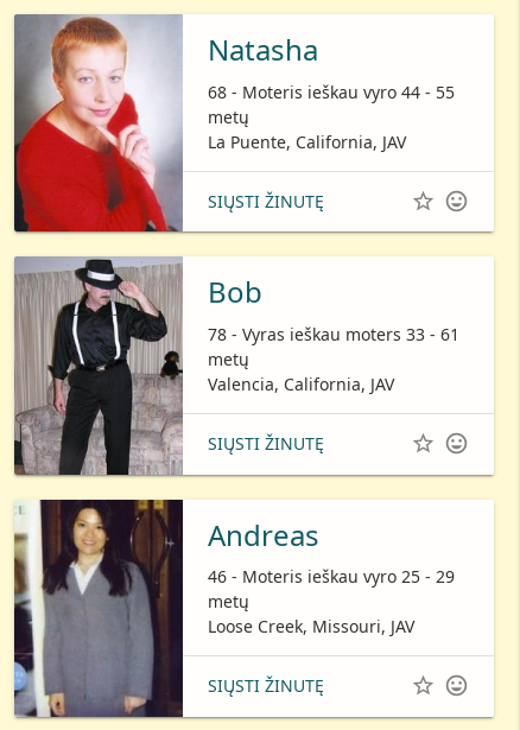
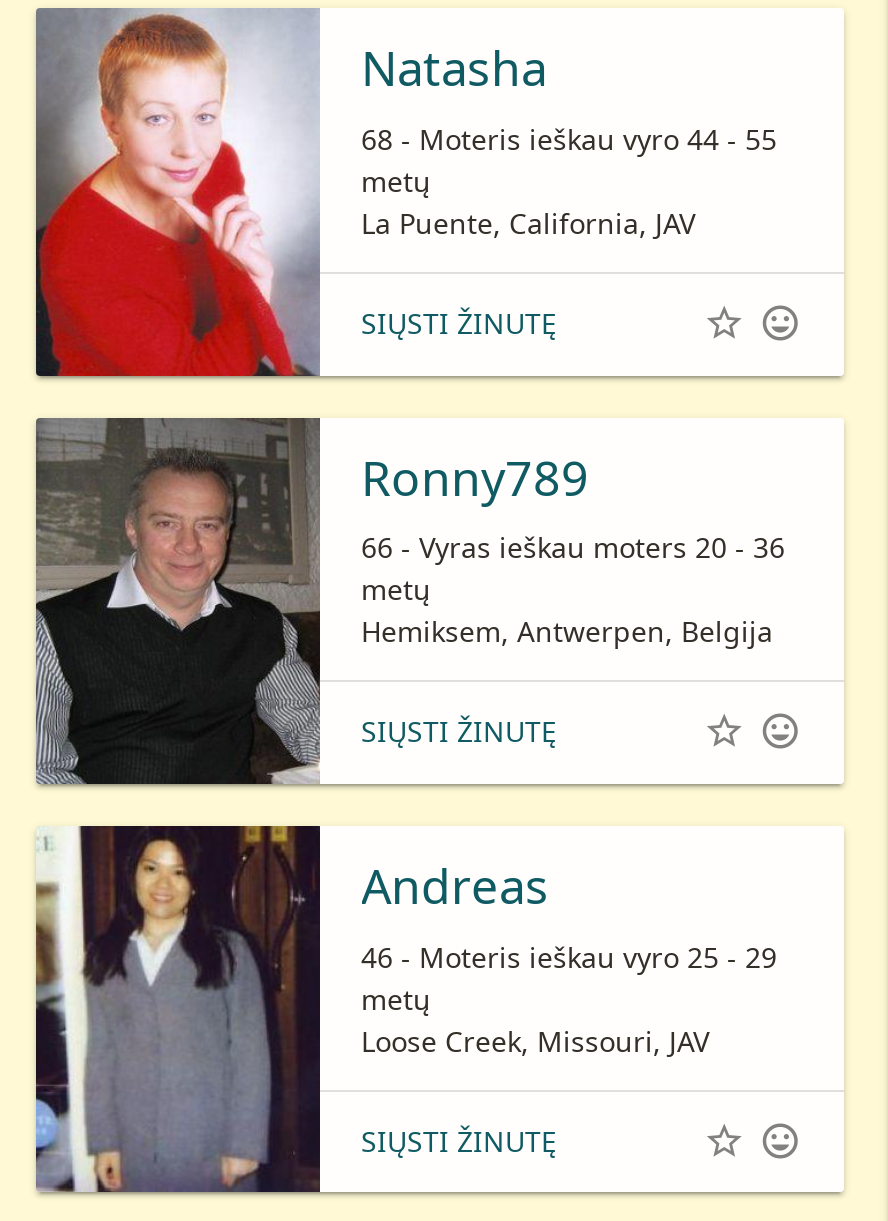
[14,258,459,476] [image] | Bob | 78 - Vyras ieškau moters 33 - 61 -> [34,417,785,785] [image] | Ronny789 | 66 - Vyras ieškau moters 20 - 36
[207,373,394,395] Valencia, California, JAV -> [361,613,773,651] Hemiksem, Antwerpen, Belgija

